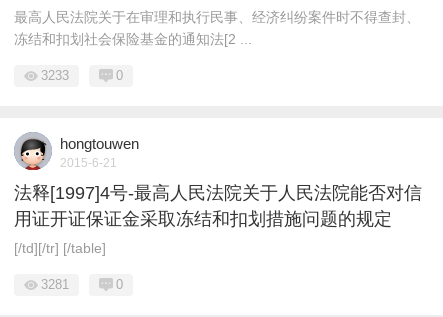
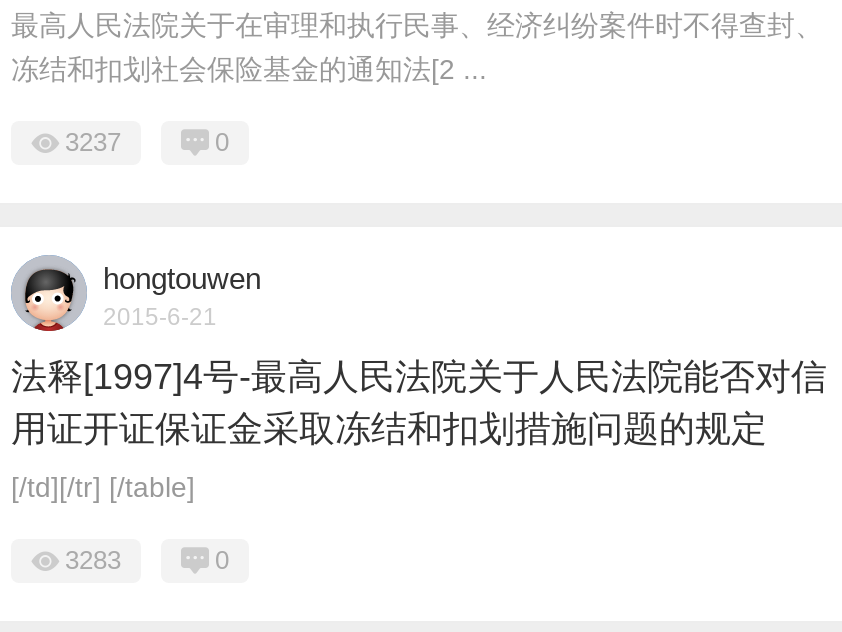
[41,68,69,83] 3233 -> [65,127,121,157] 3237
[41,277,69,292] 3281 -> [65,545,121,575] 3283

